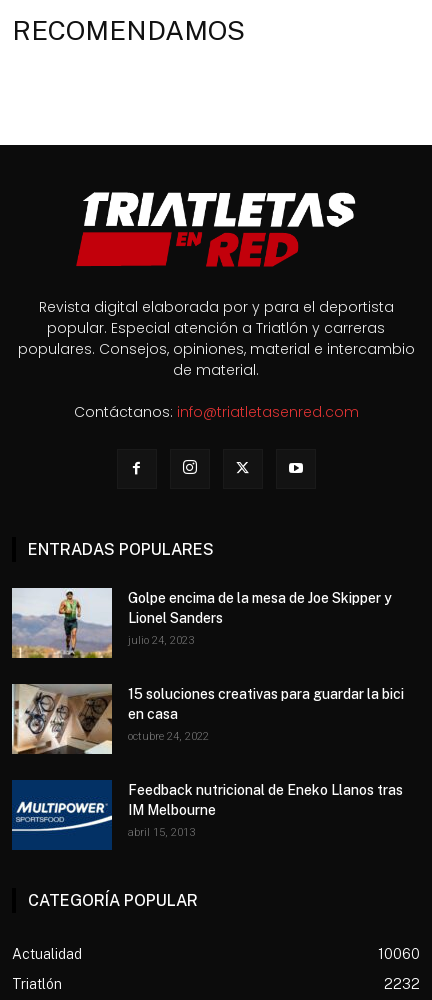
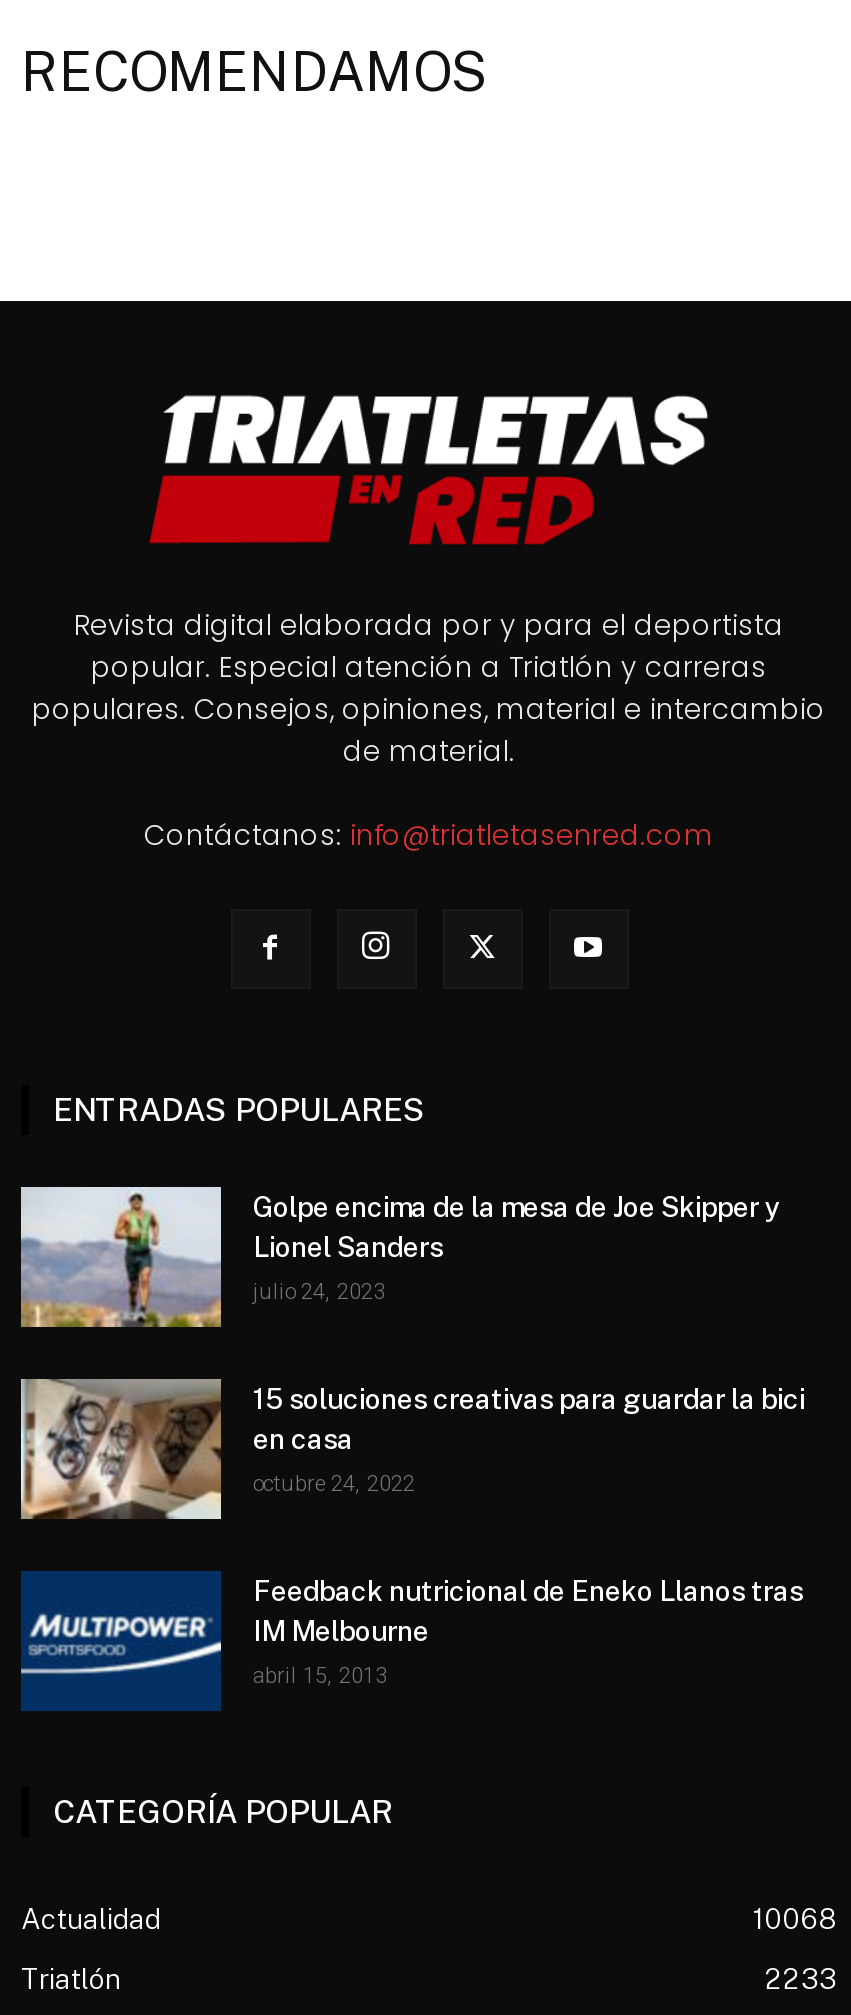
[378,946,420,962] 10060 -> [753,1902,837,1934] 10068
[384,976,420,992] 2232 -> [765,1962,837,1994] 2233

